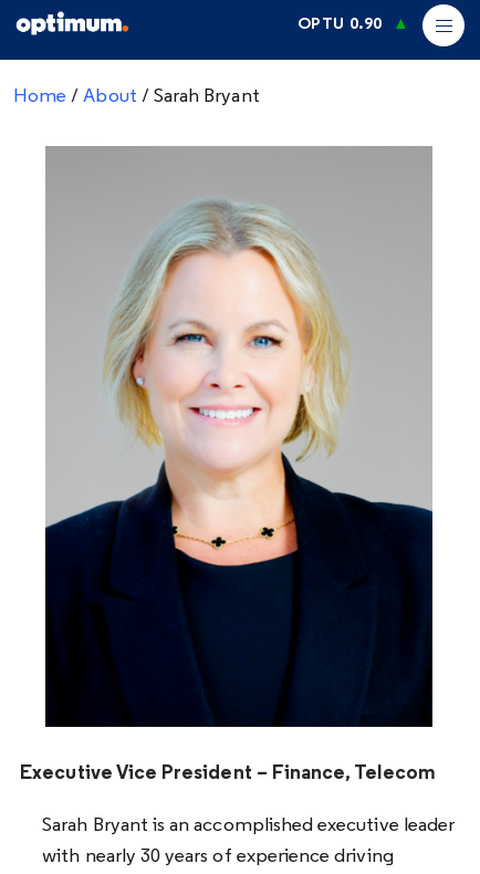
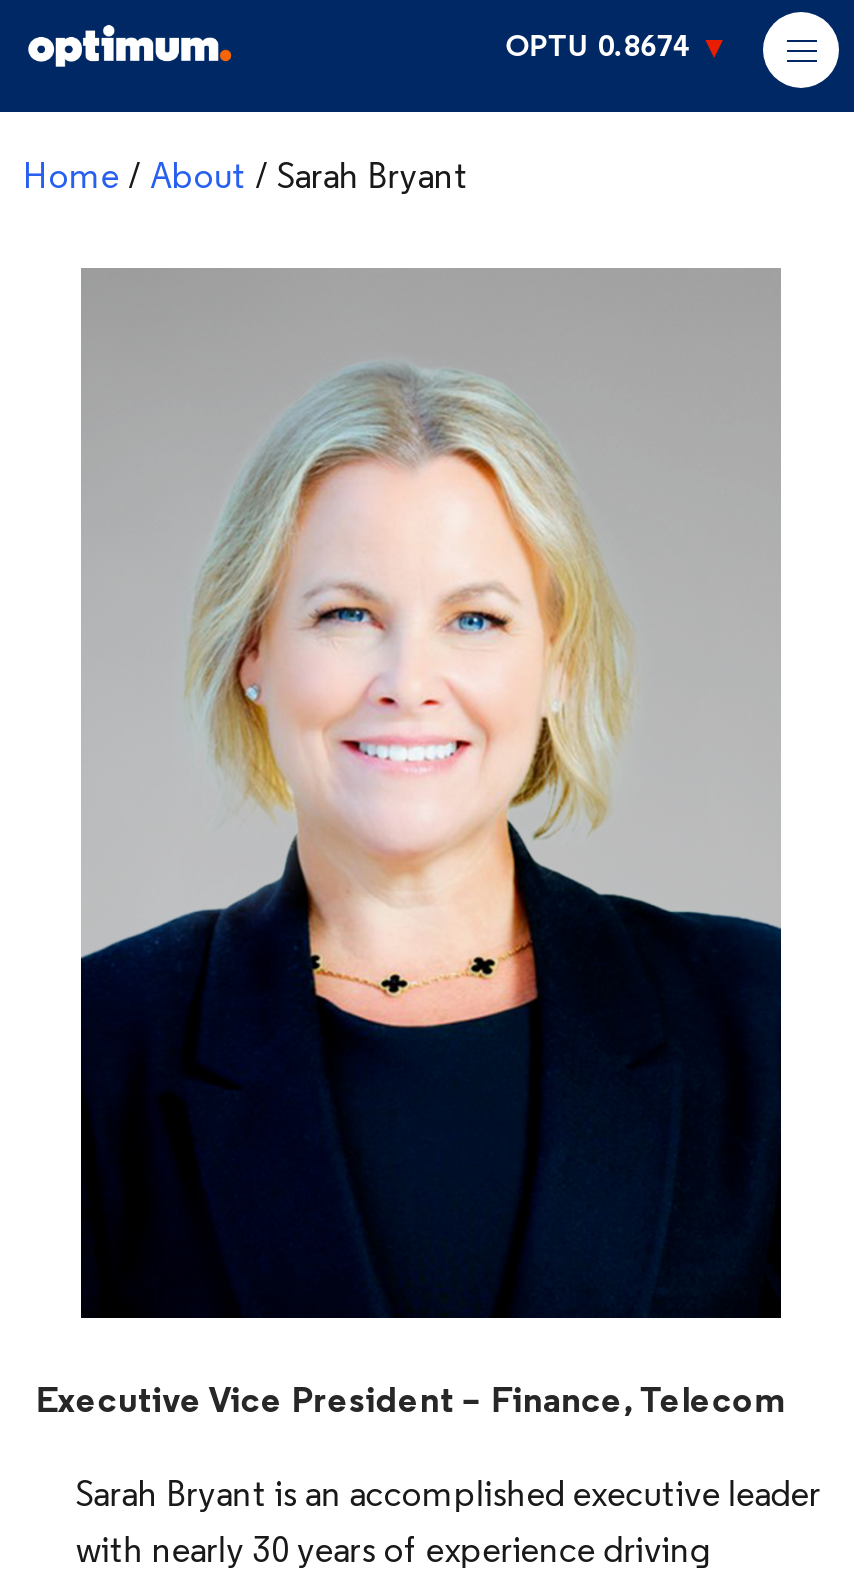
[298,17,382,33] OPTU 0.90 -> [505,34,689,64] OPTU 0.8674

